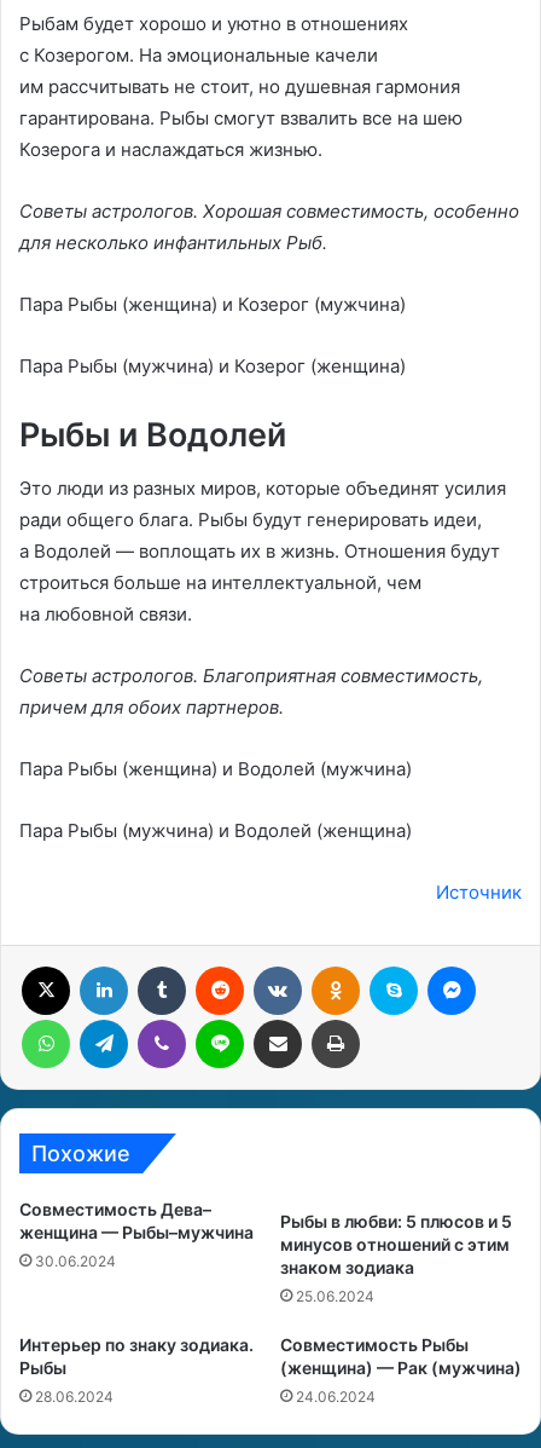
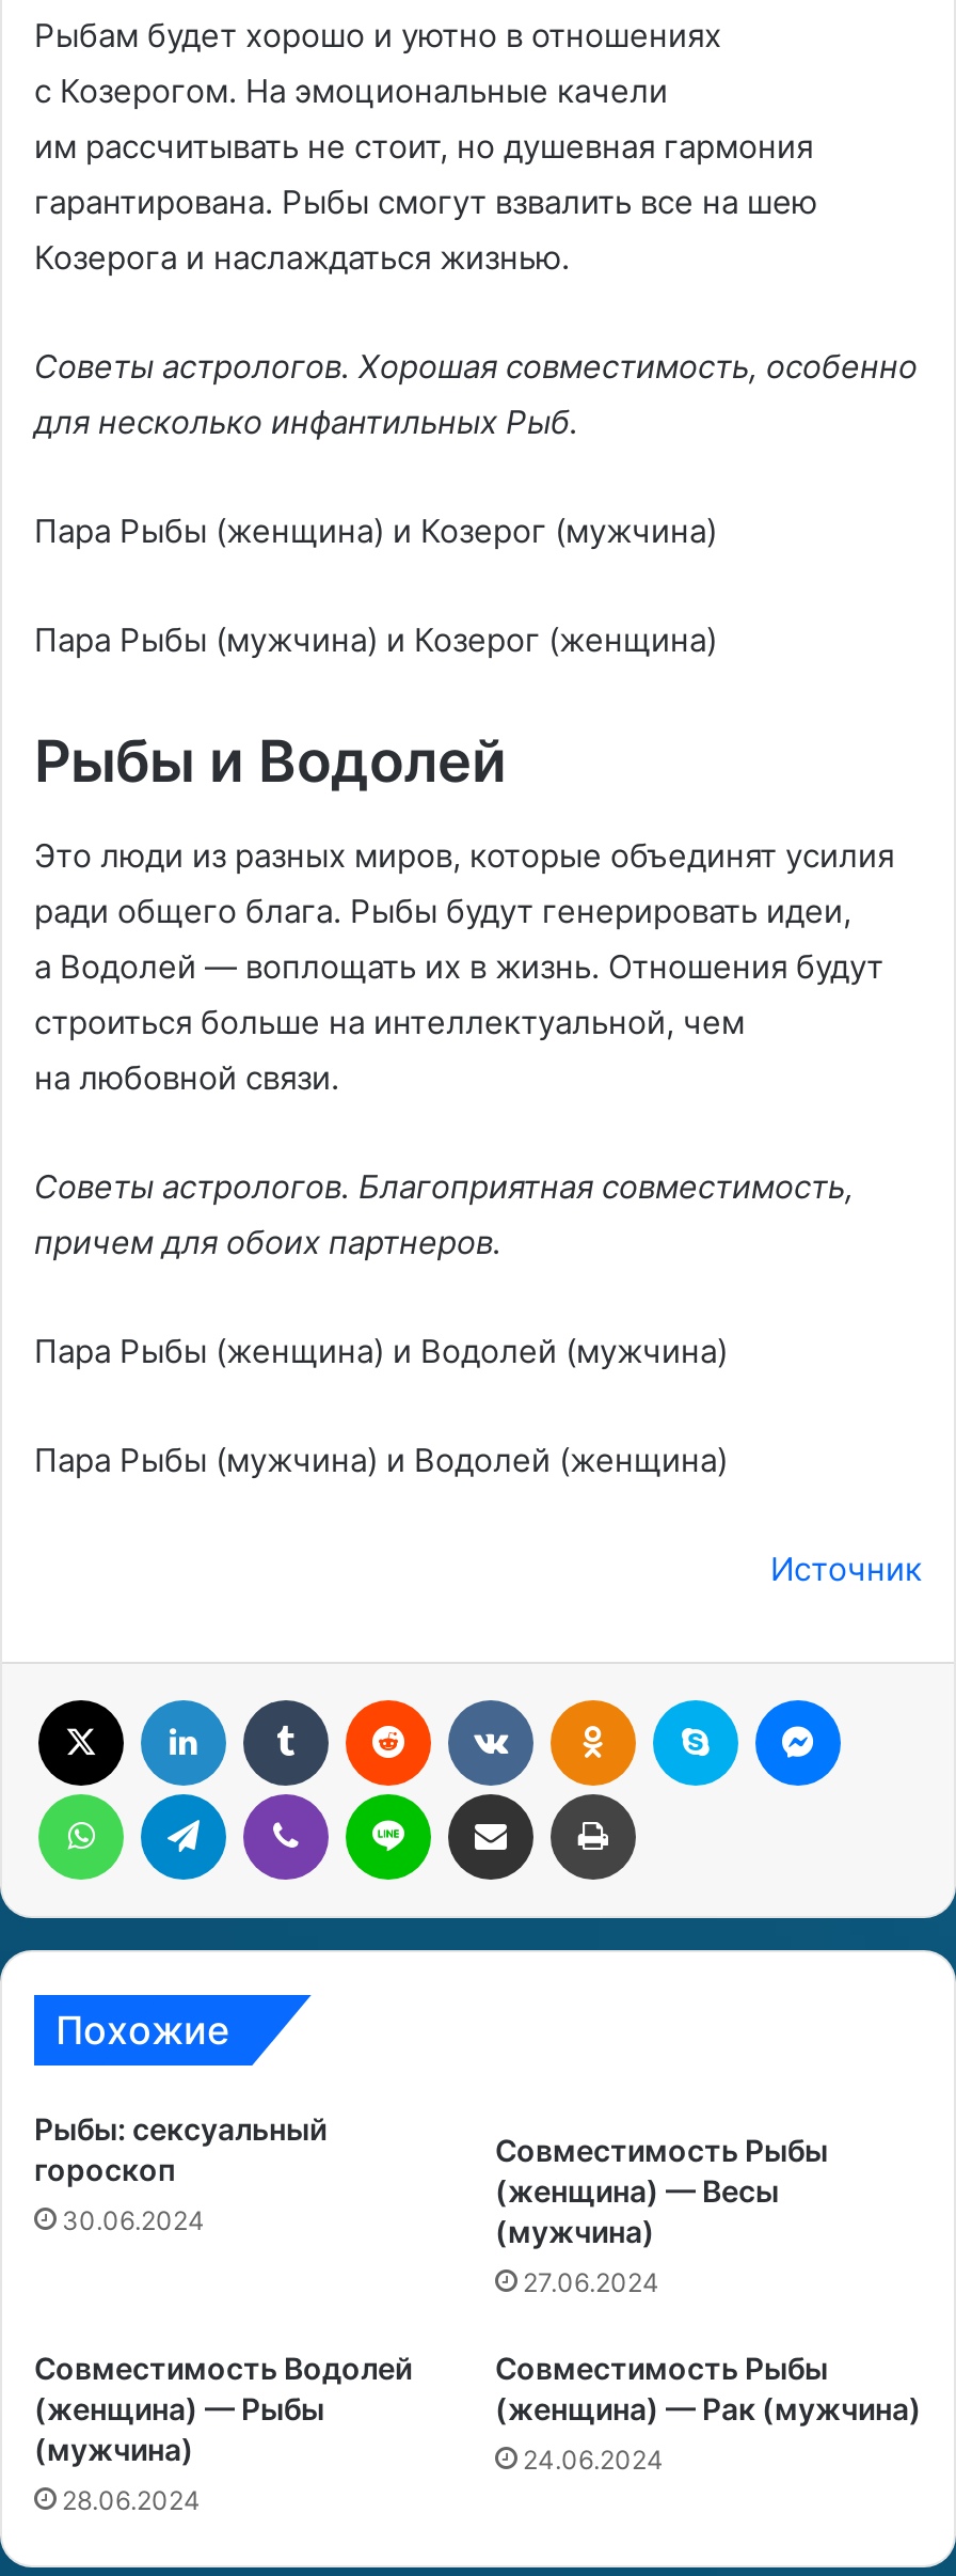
[19,1199,254,1242] Совместимость Дева– | женщина — Рыбы–мужчина -> [34,2110,326,2187] Рыбы: сексуальный | гороскоп
[280,1211,512,1277] Рыбы в любви: 5 плюсов и 5 | минусов отношений с этим | знаком зодиака -> [495,2132,828,2249] Совместимость Рыбы | (женщина) — Весы | (мужчина)
[296,1287,374,1305] 25.06.2024 -> [523,2266,659,2298] 27.06.2024
[19,1334,254,1378] Интерьер по знаку зодиака. | Рыбы -> [34,2350,412,2467] Совместимость Водолей | (женщина) — Рыбы | (мужчина)

